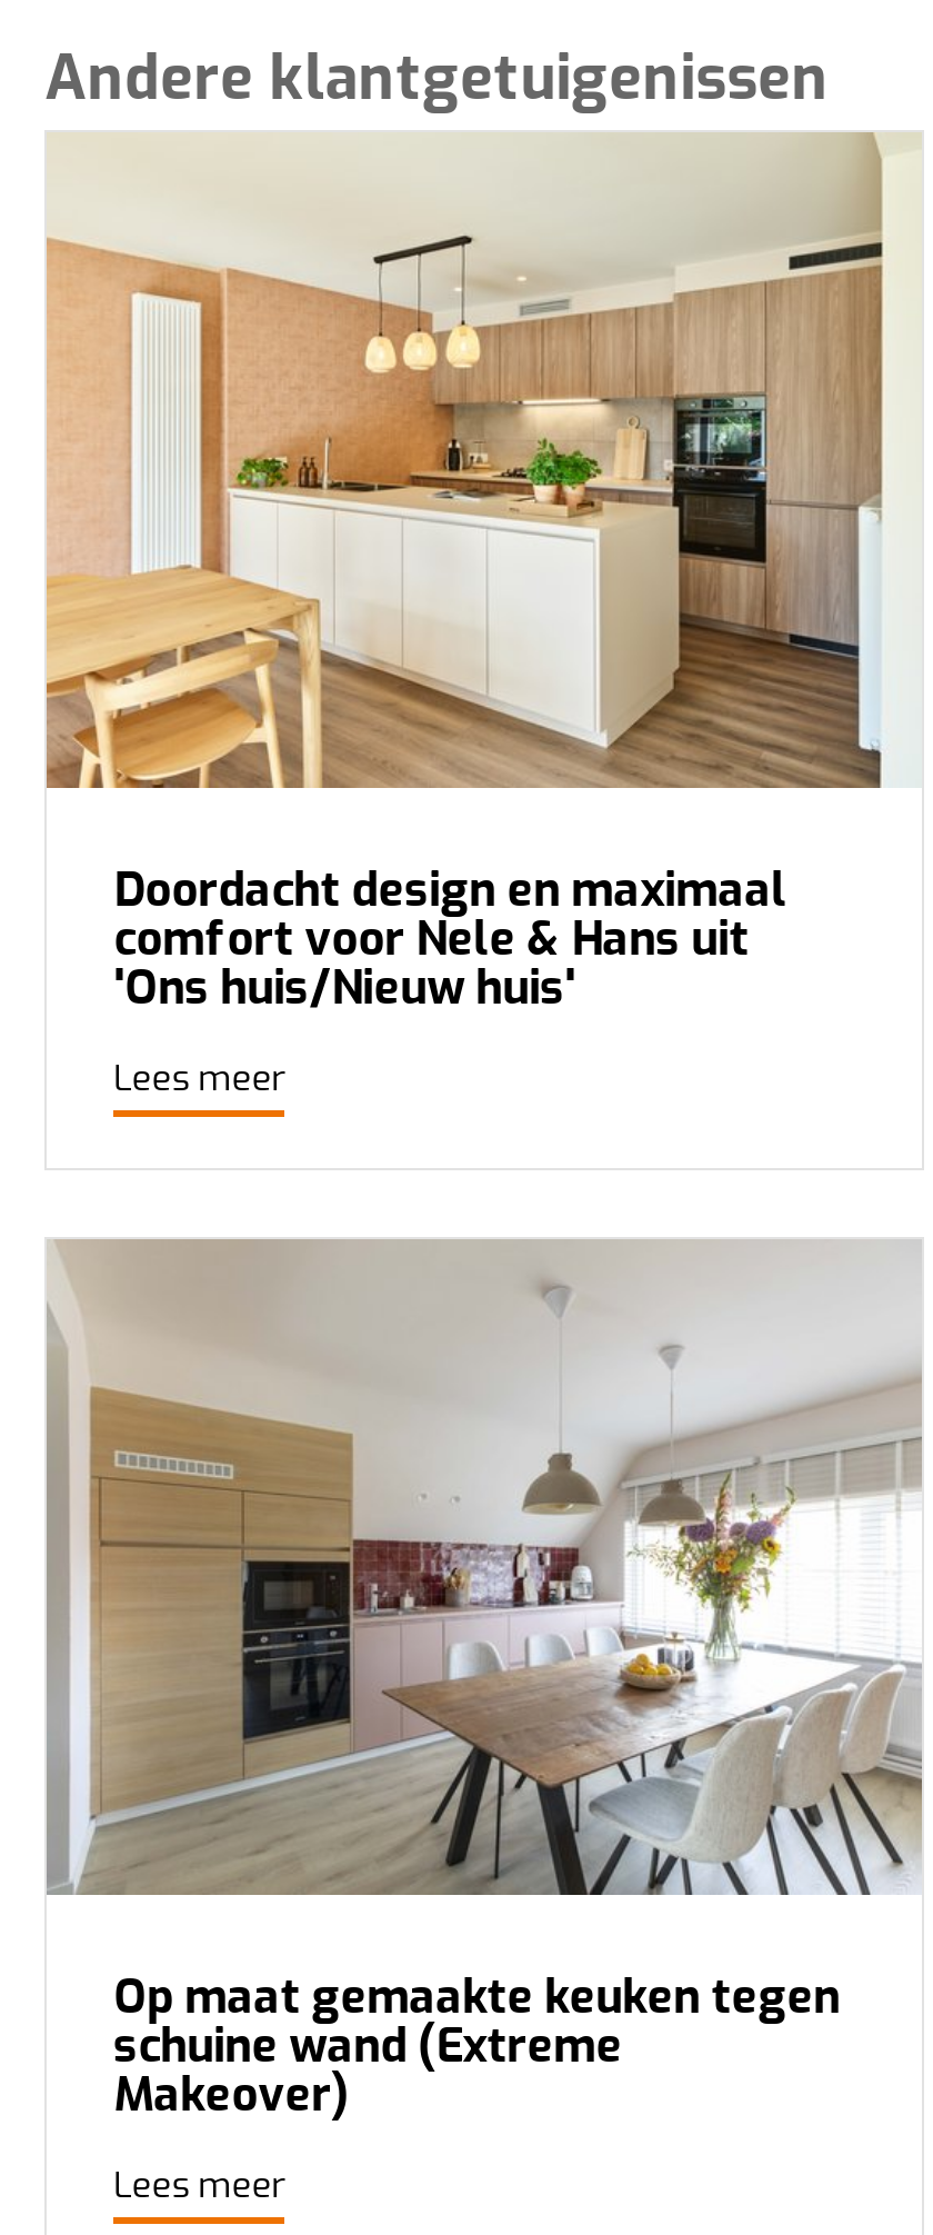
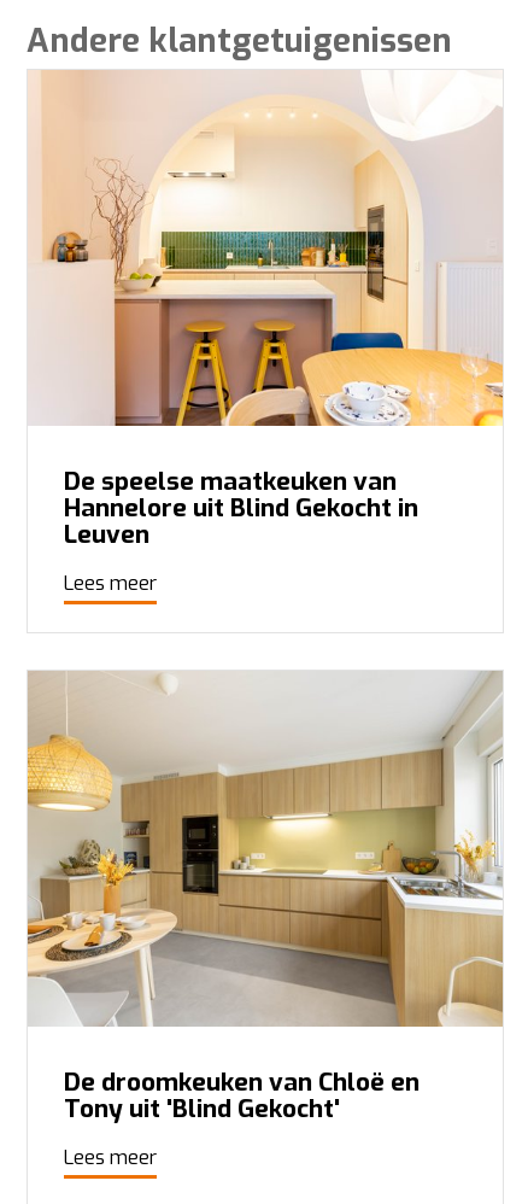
[44,132,922,1019] [image] | Doordacht design en maximaal | comfort voor Nele & Hans uit | 'Ons huis/Nieuw huis' -> [28,70,504,551] [image] | De speelse maatkeuken van | Hannelore uit Blind Gekocht in | Leuven
[47,1239,922,2126] [image] | Op maat gemaakte keuken tegen | schuine wand (Extreme | Makeover) -> [27,672,503,1126] [image] | De droomkeuken van Chloë en | Tony uit 'Blind Gekocht'

